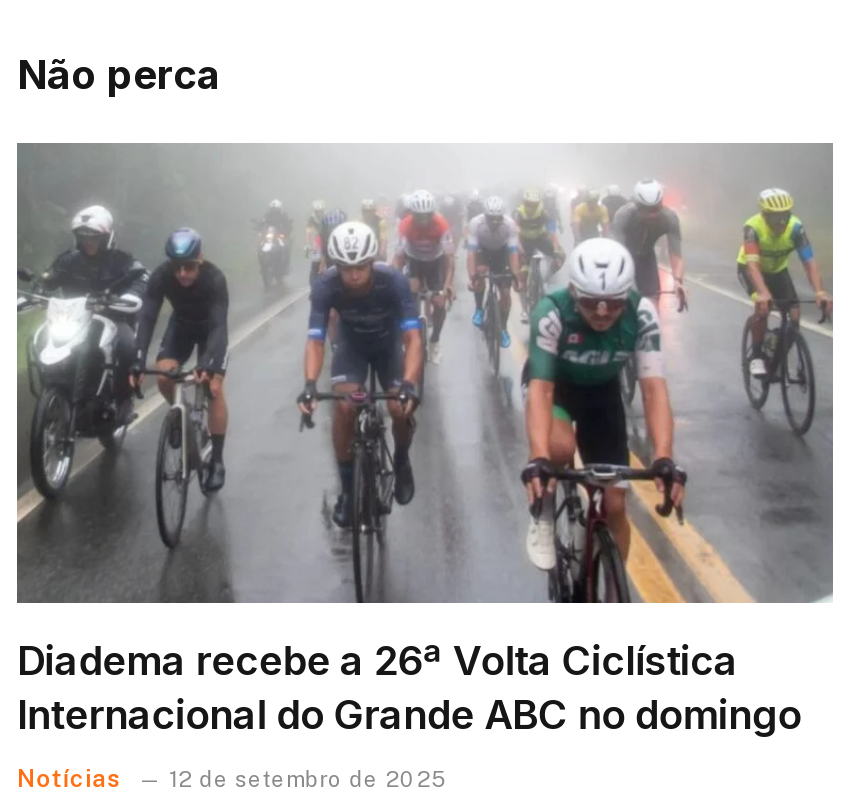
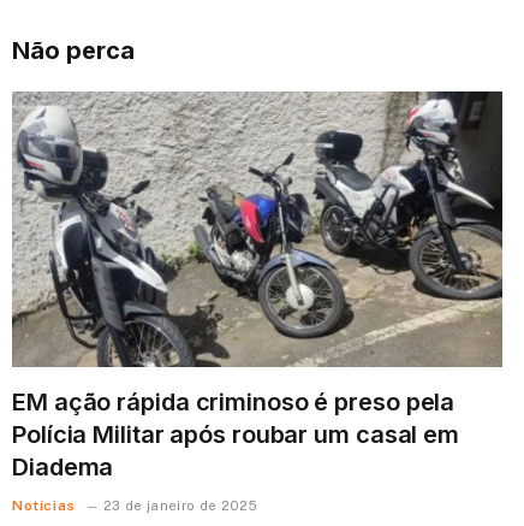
[17,144,835,738] [image] | Diadema recebe a 26ª Volta Ciclística | Internacional do Grande ABC no domingo -> [12,91,502,481] [image] | EM ação rápida criminoso é preso pela | Polícia Militar após roubar um casal em | Diadema
[169,766,446,790] 12 de setembro de 2025 -> [104,498,257,513] 23 de janeiro de 2025

